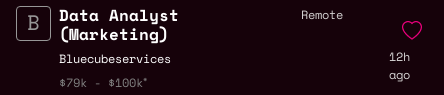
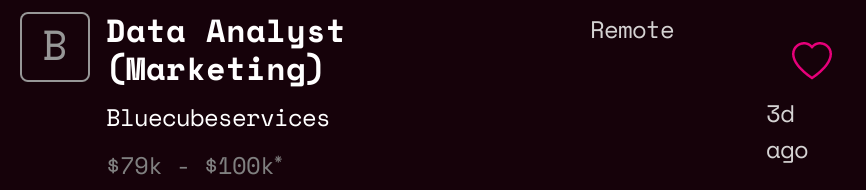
[389,48,410,65] 12h -> [766,96,794,130] 3d

